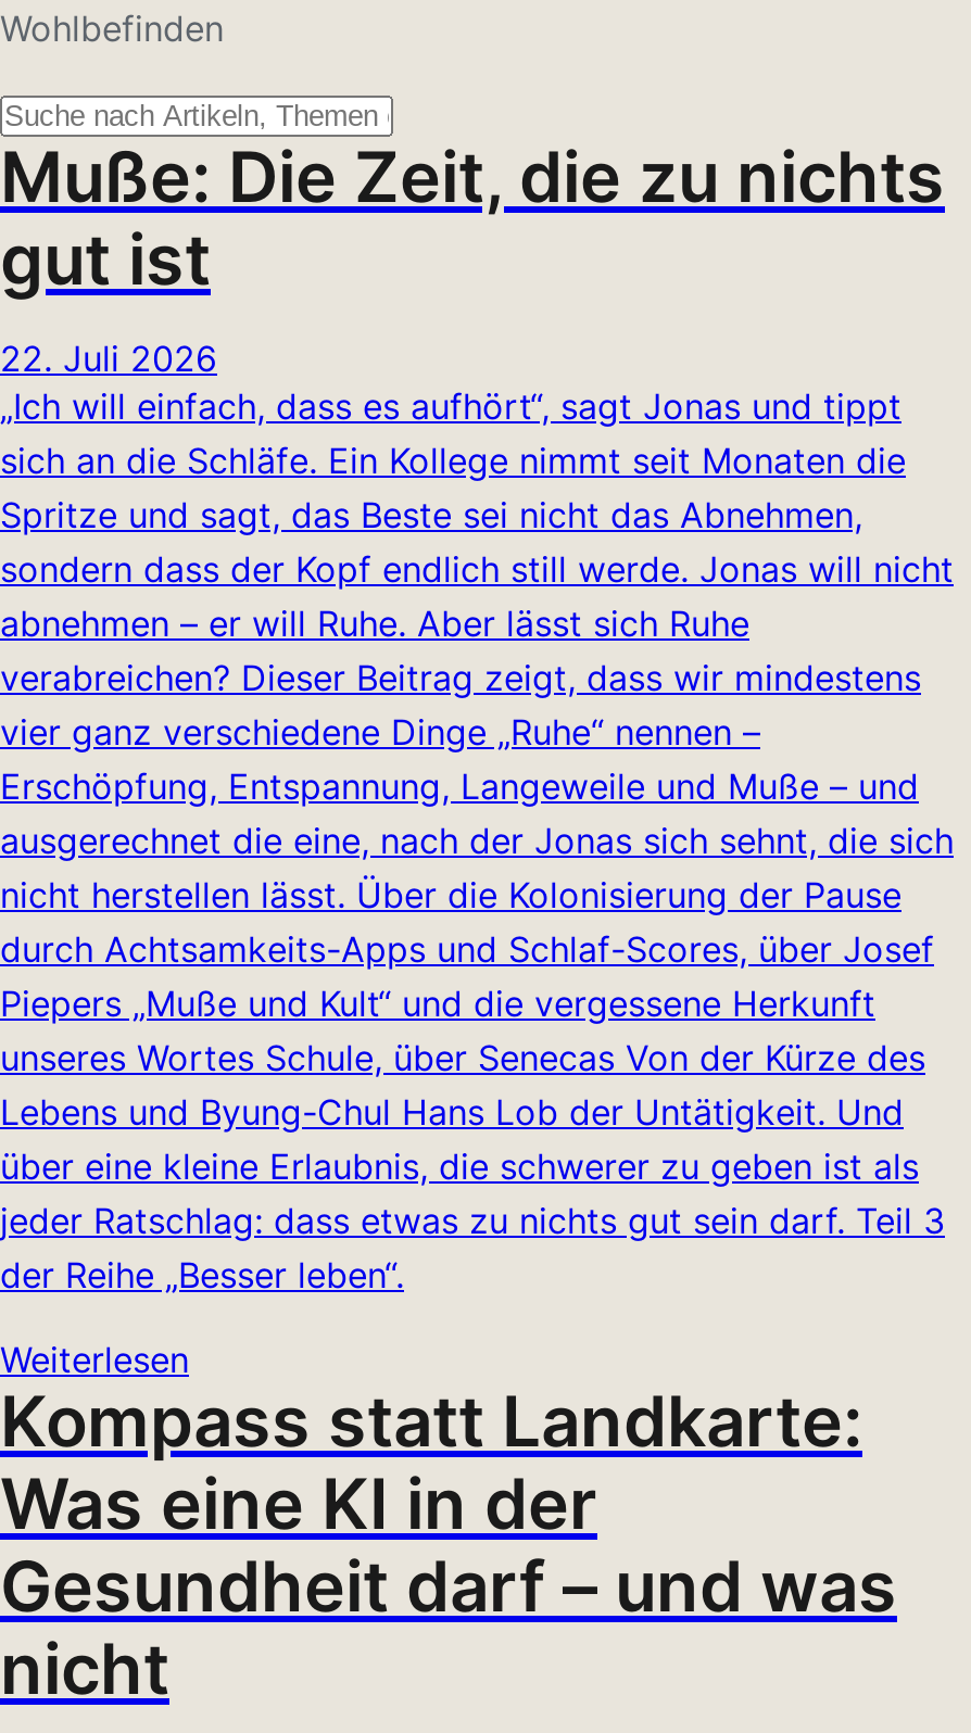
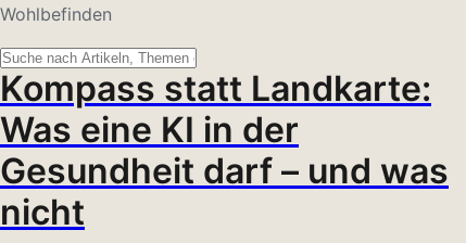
[0,135,954,1381] Muße: Die Zeit, die zu nichts | gut ist | 22. Juli 2026 | „Ich will einfach, dass es aufhört“, sagt Jonas und tippt | sich an die Schläfe. Ein Kollege nimmt seit Monaten die | Spritze und sagt, das Beste sei nicht das Abnehmen, | sondern dass der Kopf endlich still werde. Jonas will nicht | abnehmen – er will Ruhe. Aber lässt sich Ruhe | verabreichen? Dieser Beitrag zeigt, dass wir mindestens | vier ganz verschiedene Dinge „Ruhe“ nennen – | Erschöpfung, Entspannung, Langeweile und Muße – und | ausgerechnet die eine, nach der Jonas sich sehnt, die sich | nicht herstellen lässt. Über die Kolonisierung der Pause | durch Achtsamkeits-Apps und Schlaf-Scores, über Josef | Piepers „Muße und Kult“ und die vergessene Herkunft | unseres Wortes Schule, über Senecas Von der Kürze des | Lebens und Byung-Chul Hans Lob der Untätigkeit. Und | über eine kleine Erlaubnis, die schwerer zu geben ist als | jeder Ratschlag: dass etwas zu nichts gut sein darf. Teil 3 | der Reihe „Besser leben“. | Weiterlesen -> none

